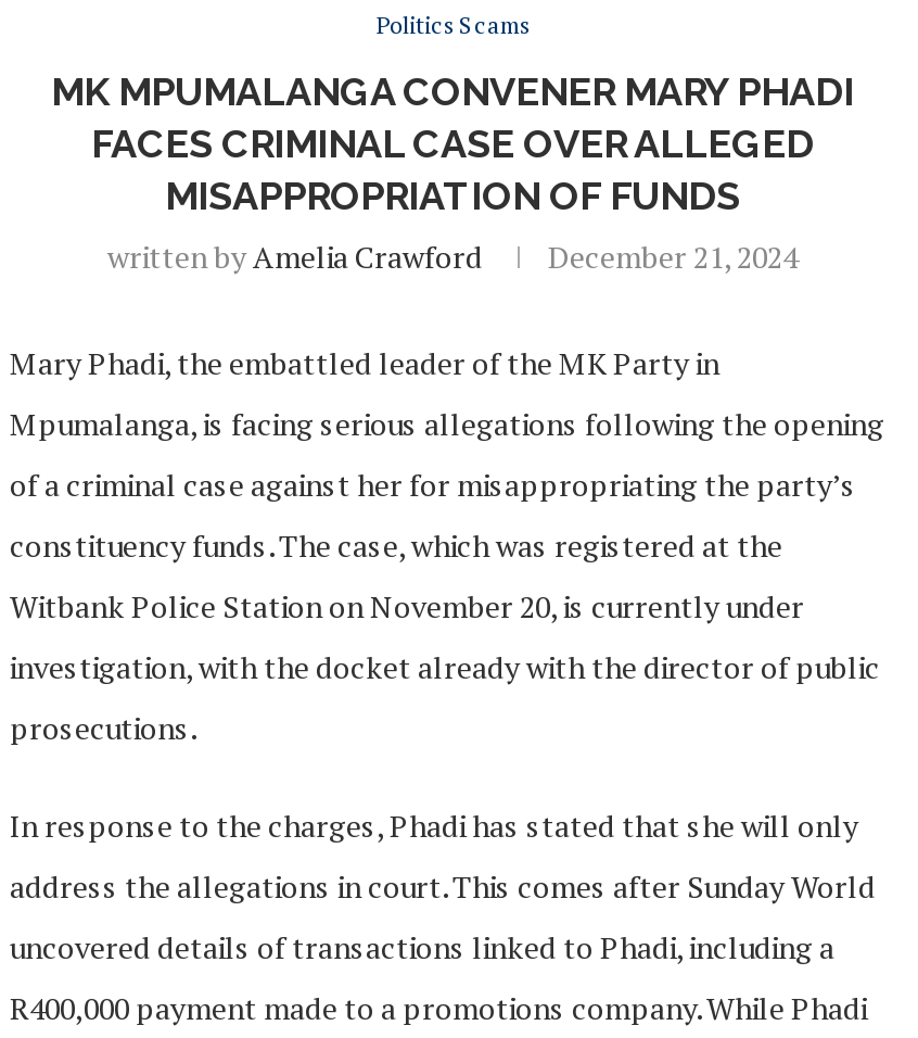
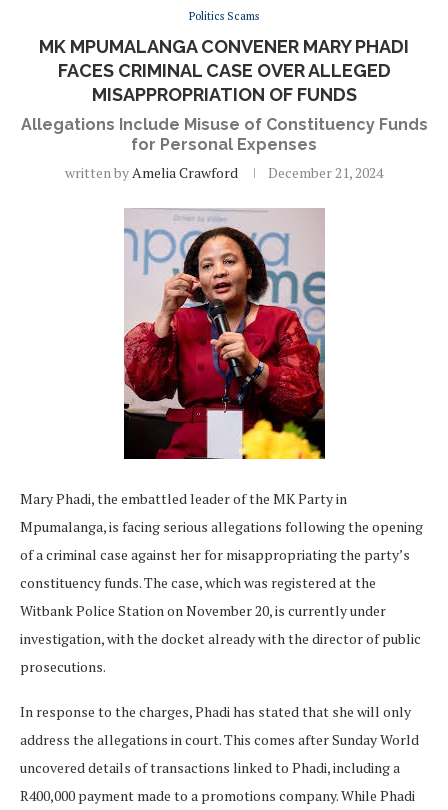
none -> [20,115,427,154] Allegations Include Misuse of Constituency Funds | for Personal Expenses
none -> [123,208,326,460] [image]

